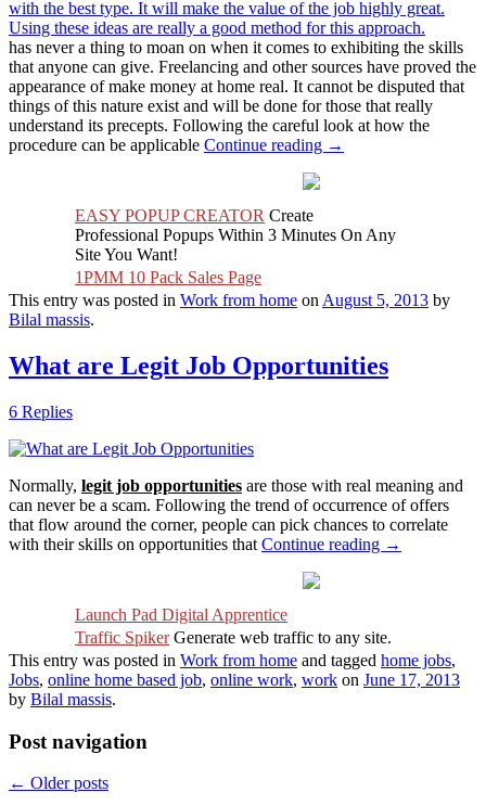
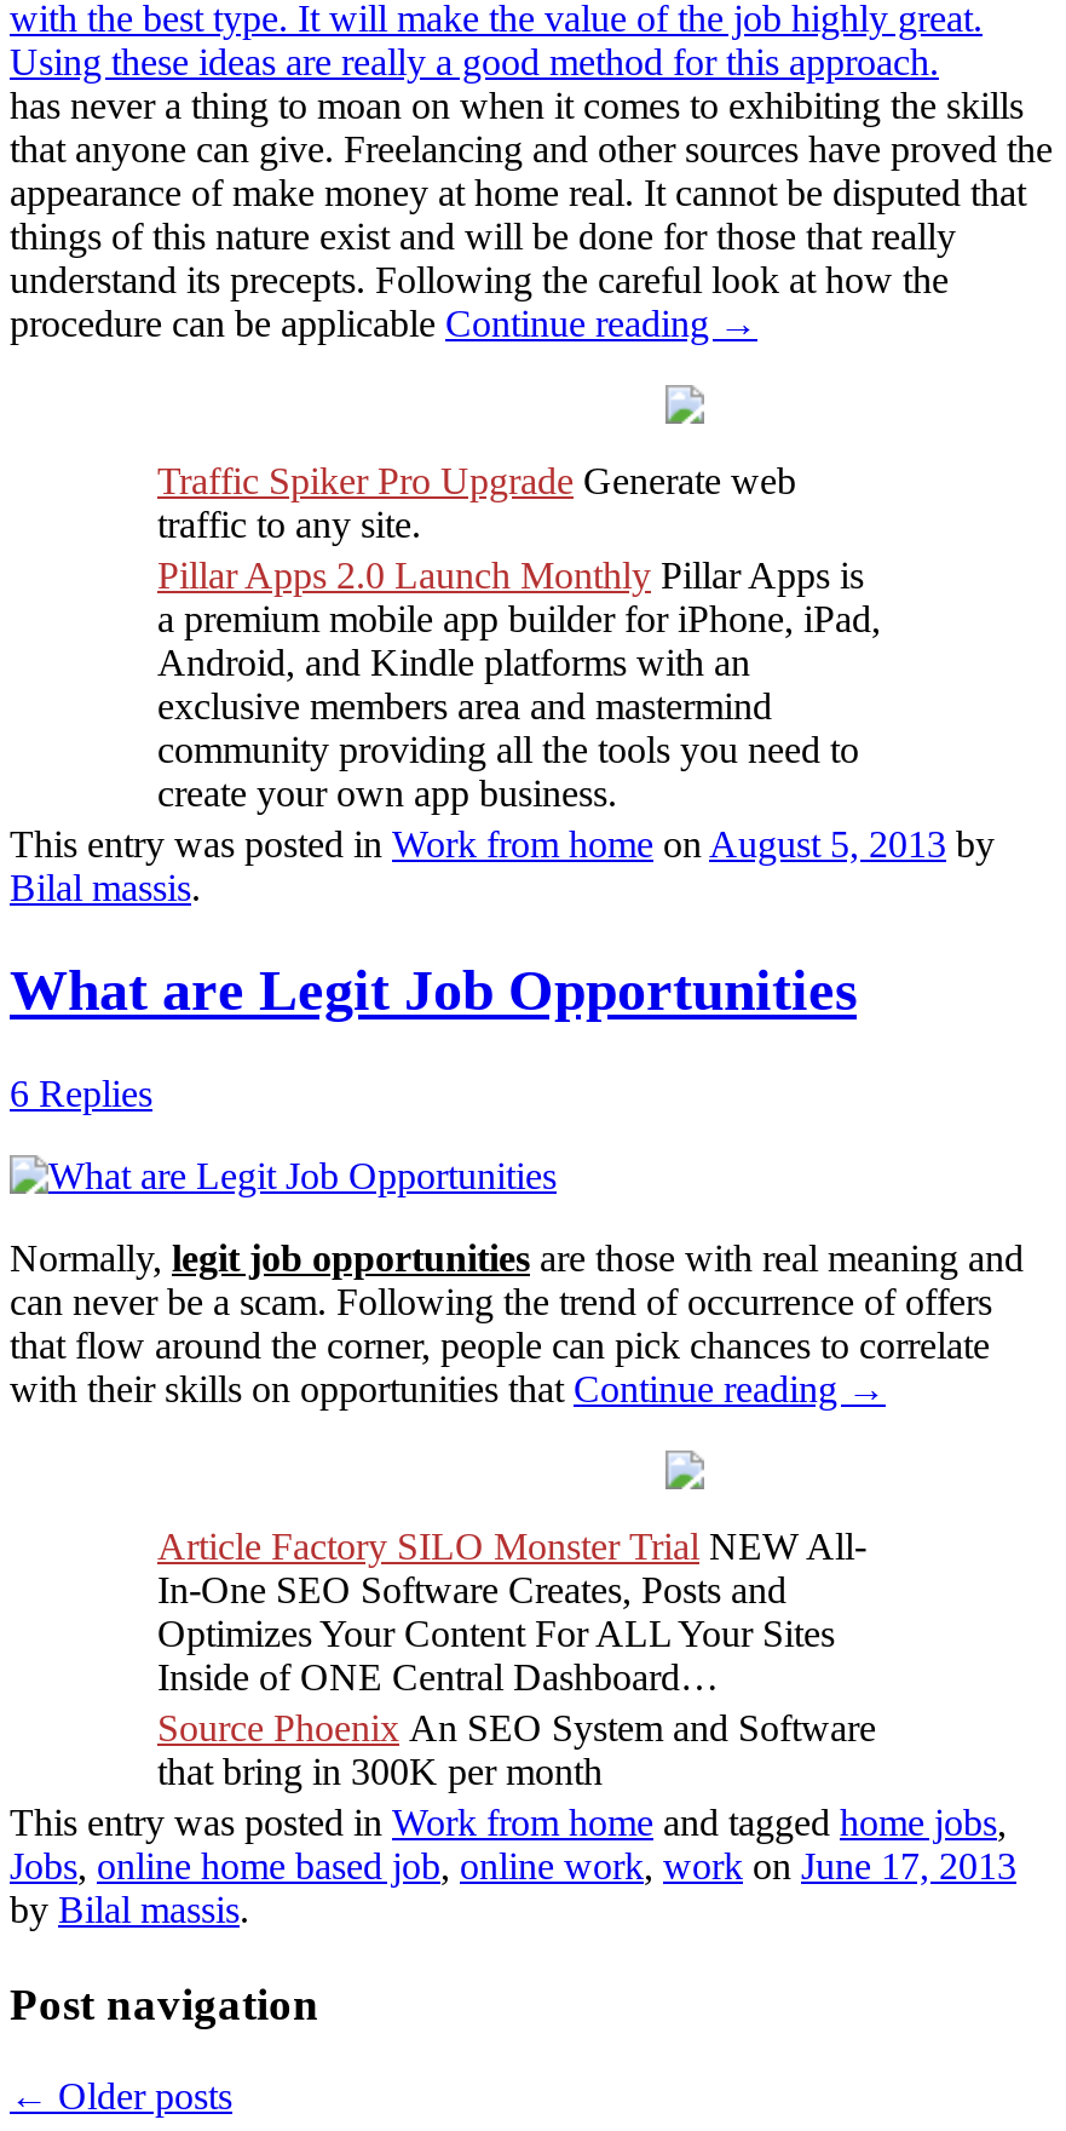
[75,206,396,286] EASY POPUP CREATOR Create | Professional Popups Within 3 Minutes On Any | Site You Want! | 1PMM 10 Pack Sales Page -> [157,460,881,813] Traffic Spiker Pro Upgrade Generate web | traffic to any site. | Pillar Apps 2.0 Launch Monthly Pillar Apps is | a premium mobile app builder for iPhone, iPad, | Android, and Kindle platforms with an | exclusive members area and mastermind | community providing all the tools you need to | create your own app business.
[75,605,392,647] Launch Pad Digital Apprentice | Traffic Spiker Generate web traffic to any site. -> [157,1526,876,1792] Article Factory SILO Monster Trial NEW All- | In-One SEO Software Creates, Posts and | Optimizes Your Content For ALL Your Sites | Inside of ONE Central Dashboard… | Source Phoenix An SEO System and Software | that bring in 300K per month

